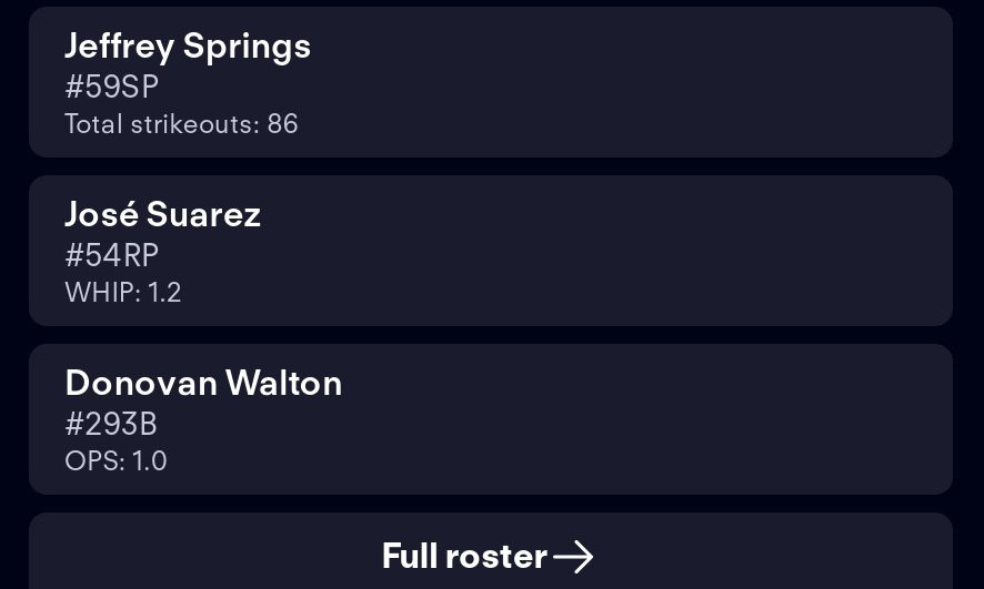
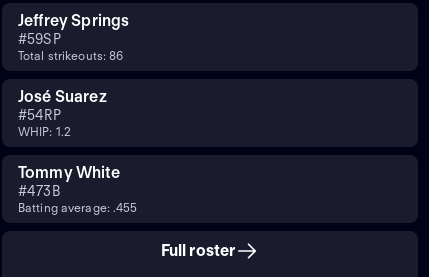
[64,362,343,477] Donovan Walton | #293B | OPS: 1.0 -> [18,163,137,215] Tommy White | #473B | Batting average: .455

